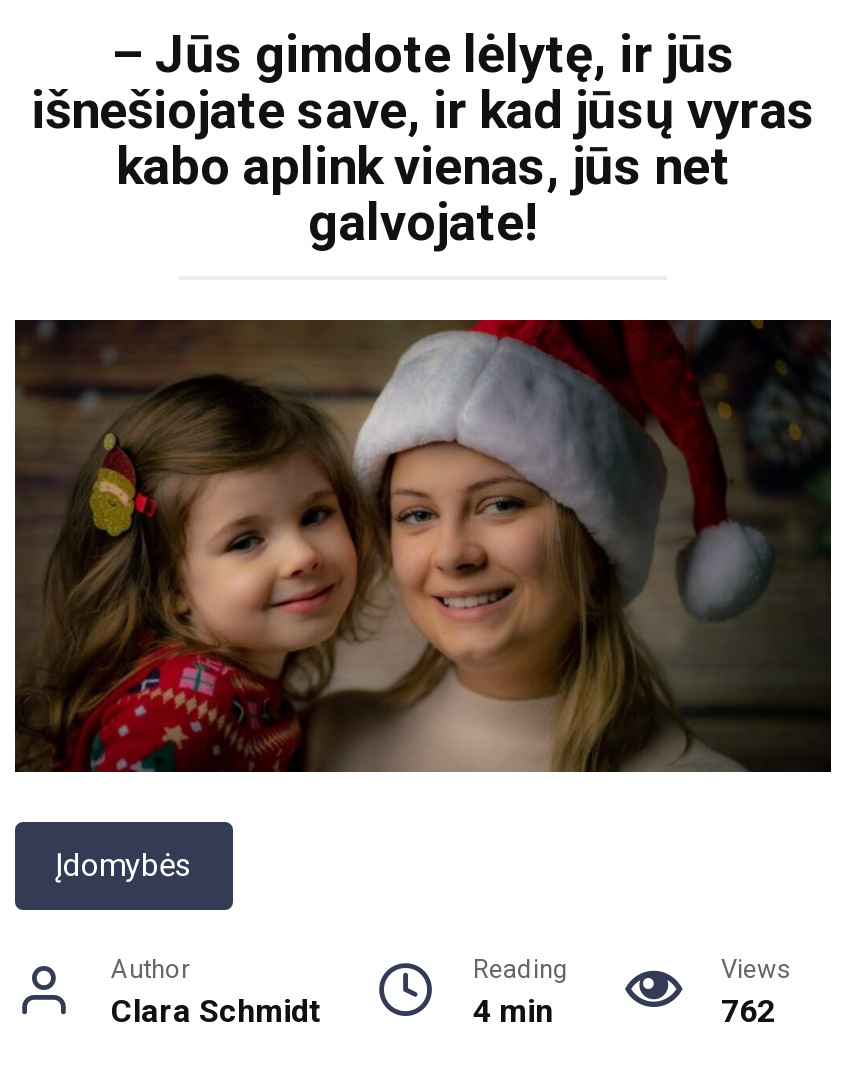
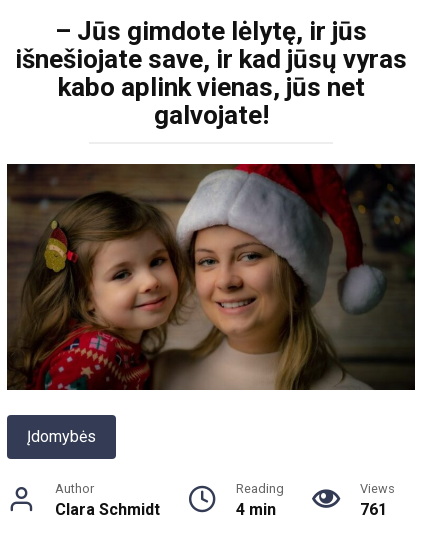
[721,992,775,1030] 762 -> [360,500,387,519] 761

